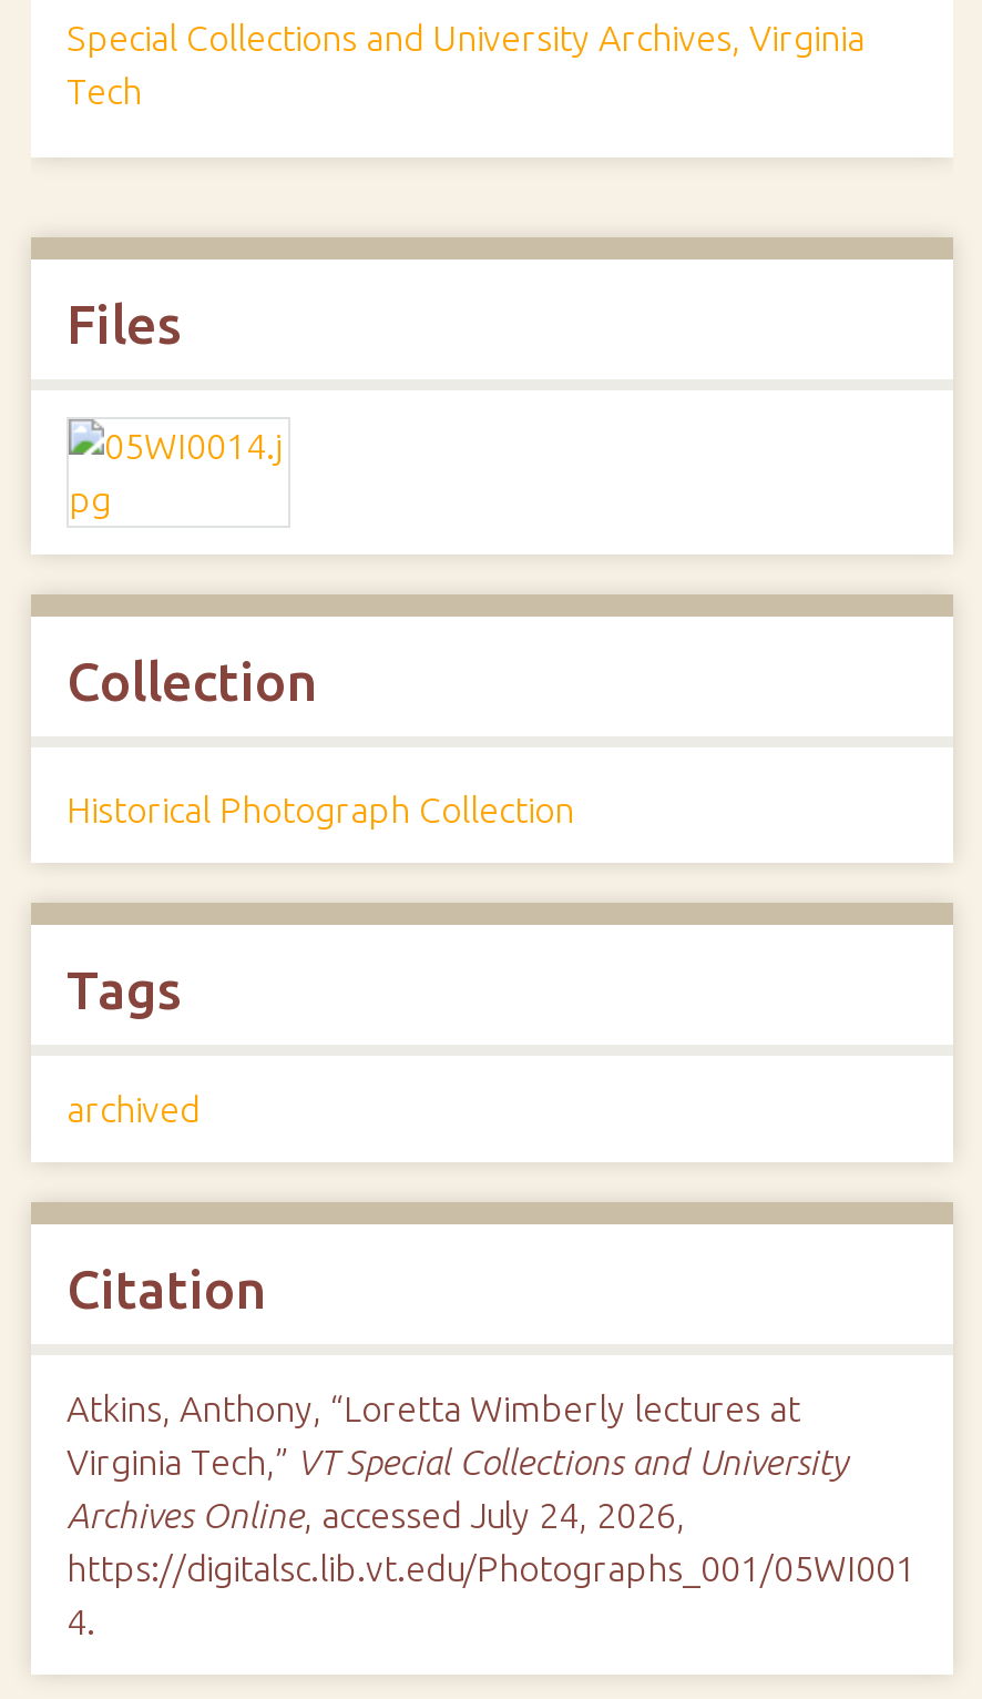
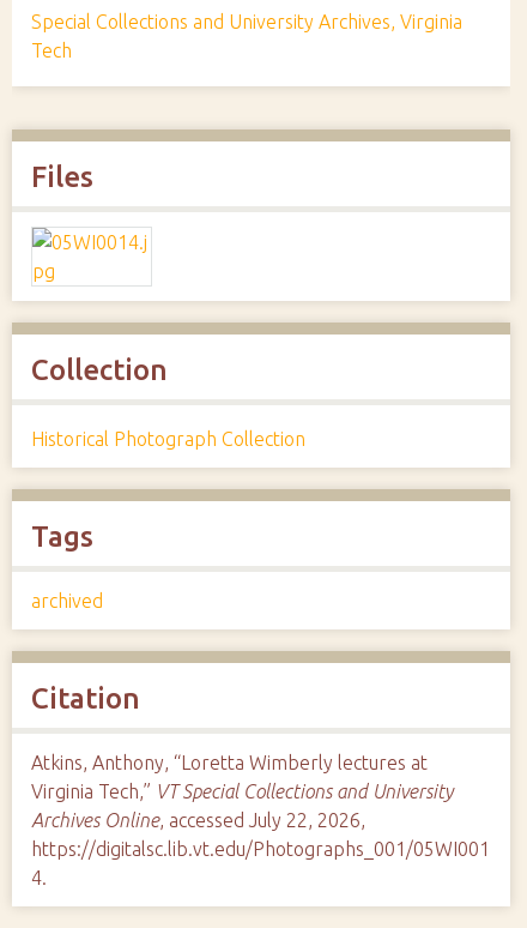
[67,1495,685,1535] Archives Online, accessed July 24, 2026, -> [31,809,365,831] Archives Online, accessed July 22, 2026,

